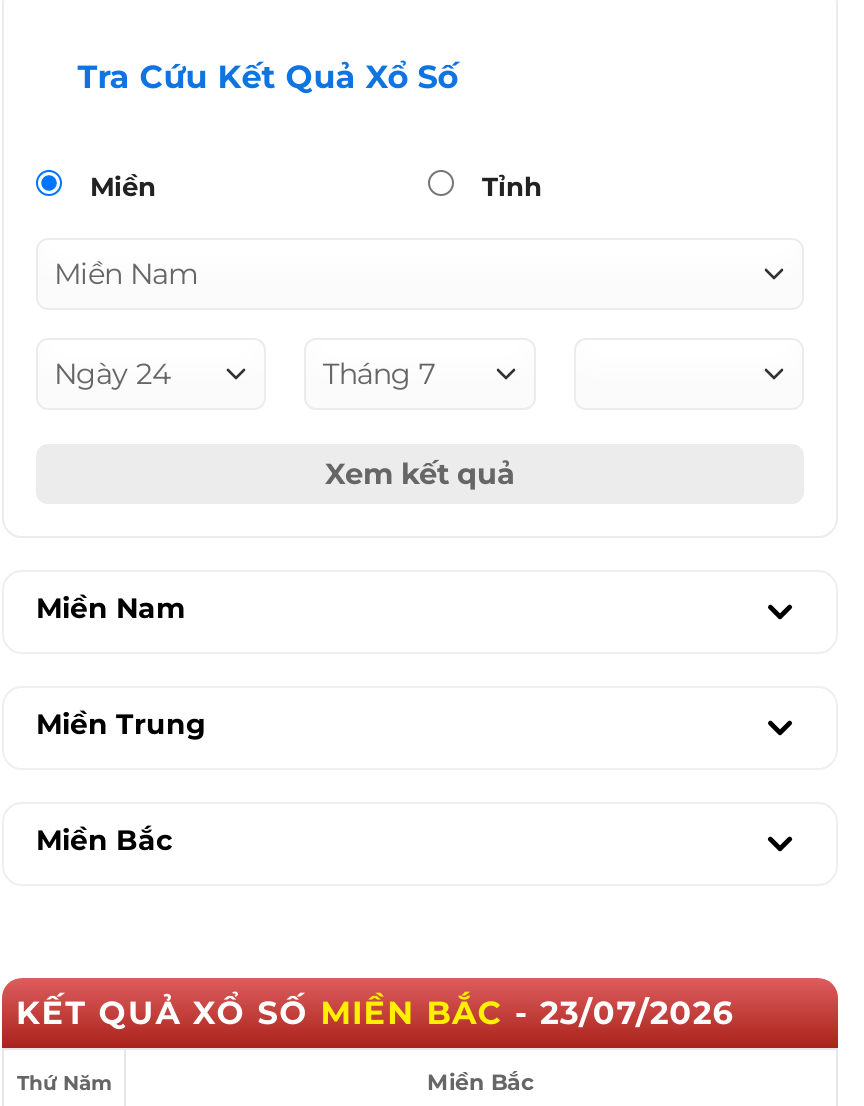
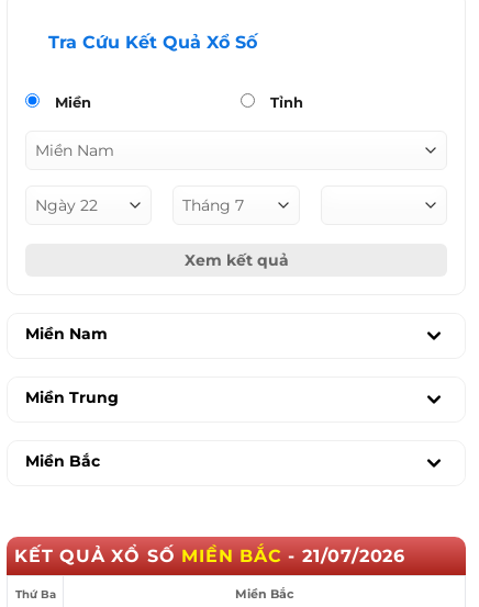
[16,994,734,1032] KẾT QUẢ XỔ SỐ MIỀN BẮC - 23/07/2026 -> [14,546,405,567] KẾT QUẢ XỔ SỐ MIỀN BẮC - 21/07/2026
[17,1070,111,1096] Thứ Năm -> [15,587,55,602] Thứ Ba

